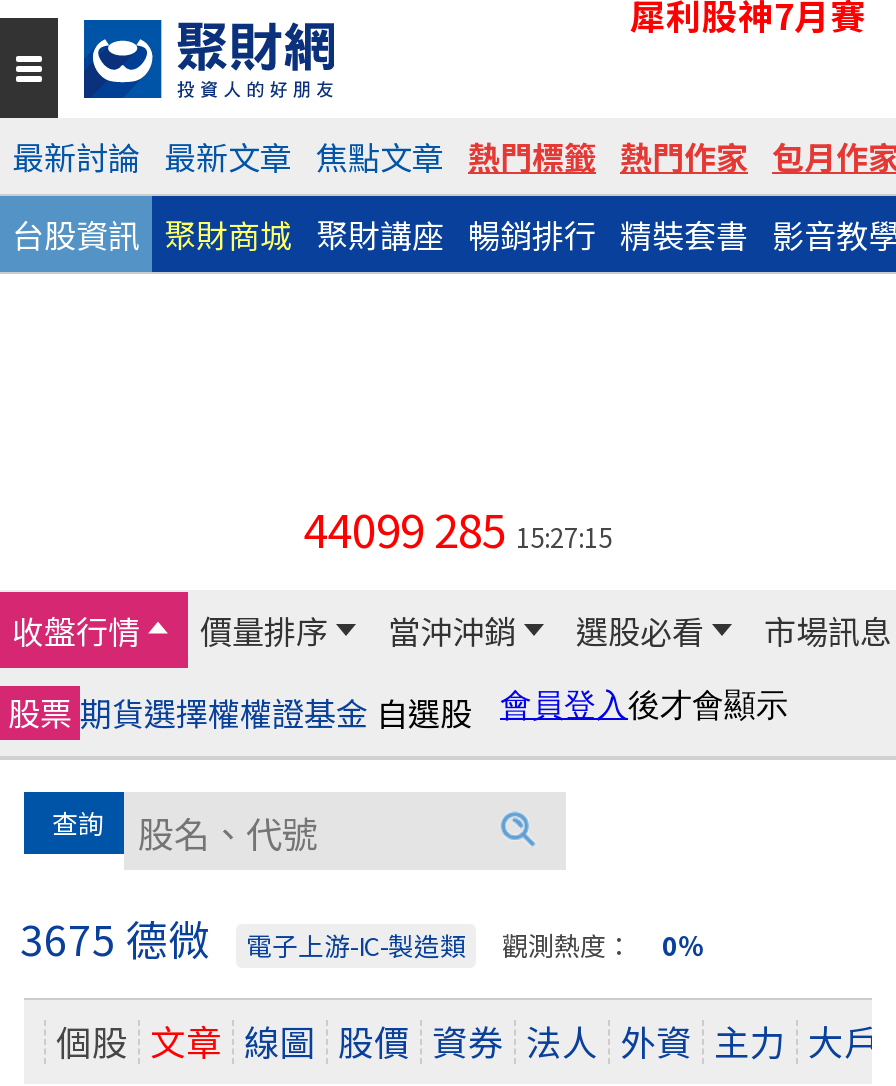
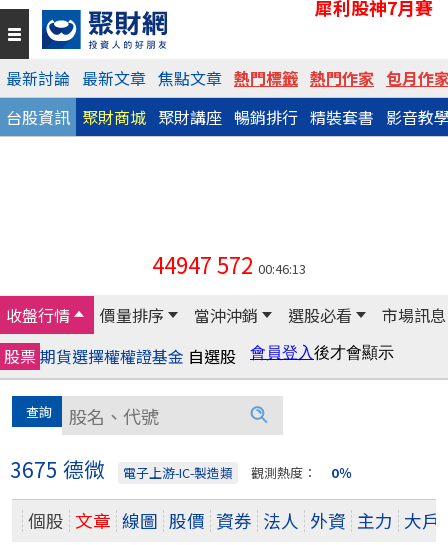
[304,495,612,559] 44099 285 15:27:15 -> [152,247,306,279] 44947 572 00:46:13

